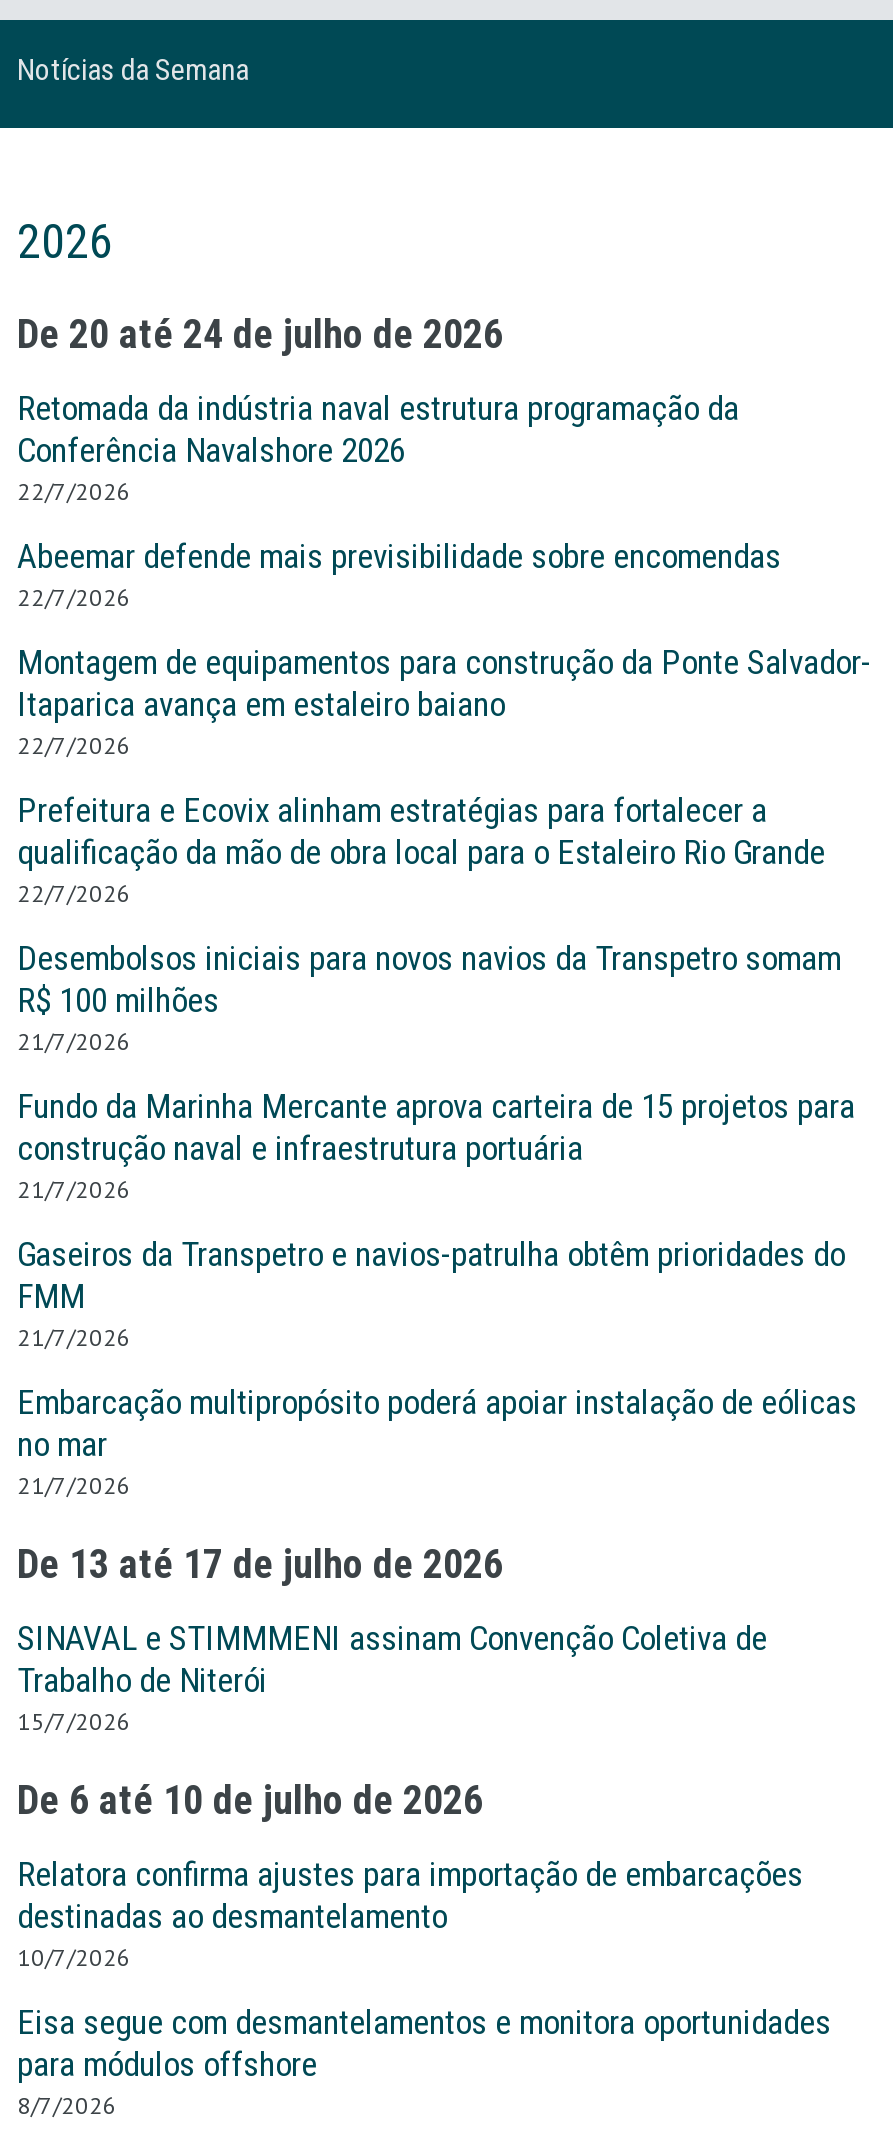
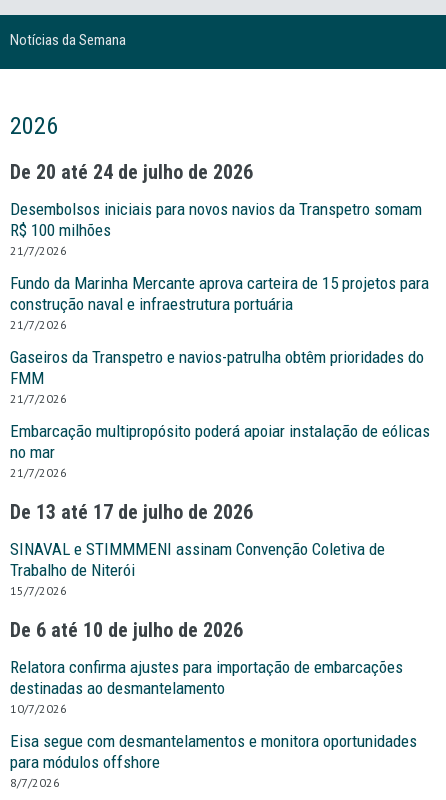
[17,388,871,908] Retomada da indústria naval estrutura programação da | Conferência Navalshore 2026 | 22/7/2026 | Abeemar defende mais previsibilidade sobre encomendas | 22/7/2026 | Montagem de equipamentos para construção da Ponte Salvador- | Itaparica avança em estaleiro baiano | 22/7/2026 | Prefeitura e Ecovix alinham estratégias para fortalecer a | qualificação da mão de obra local para o Estaleiro Rio Grande | 22/7/2026 -> none

